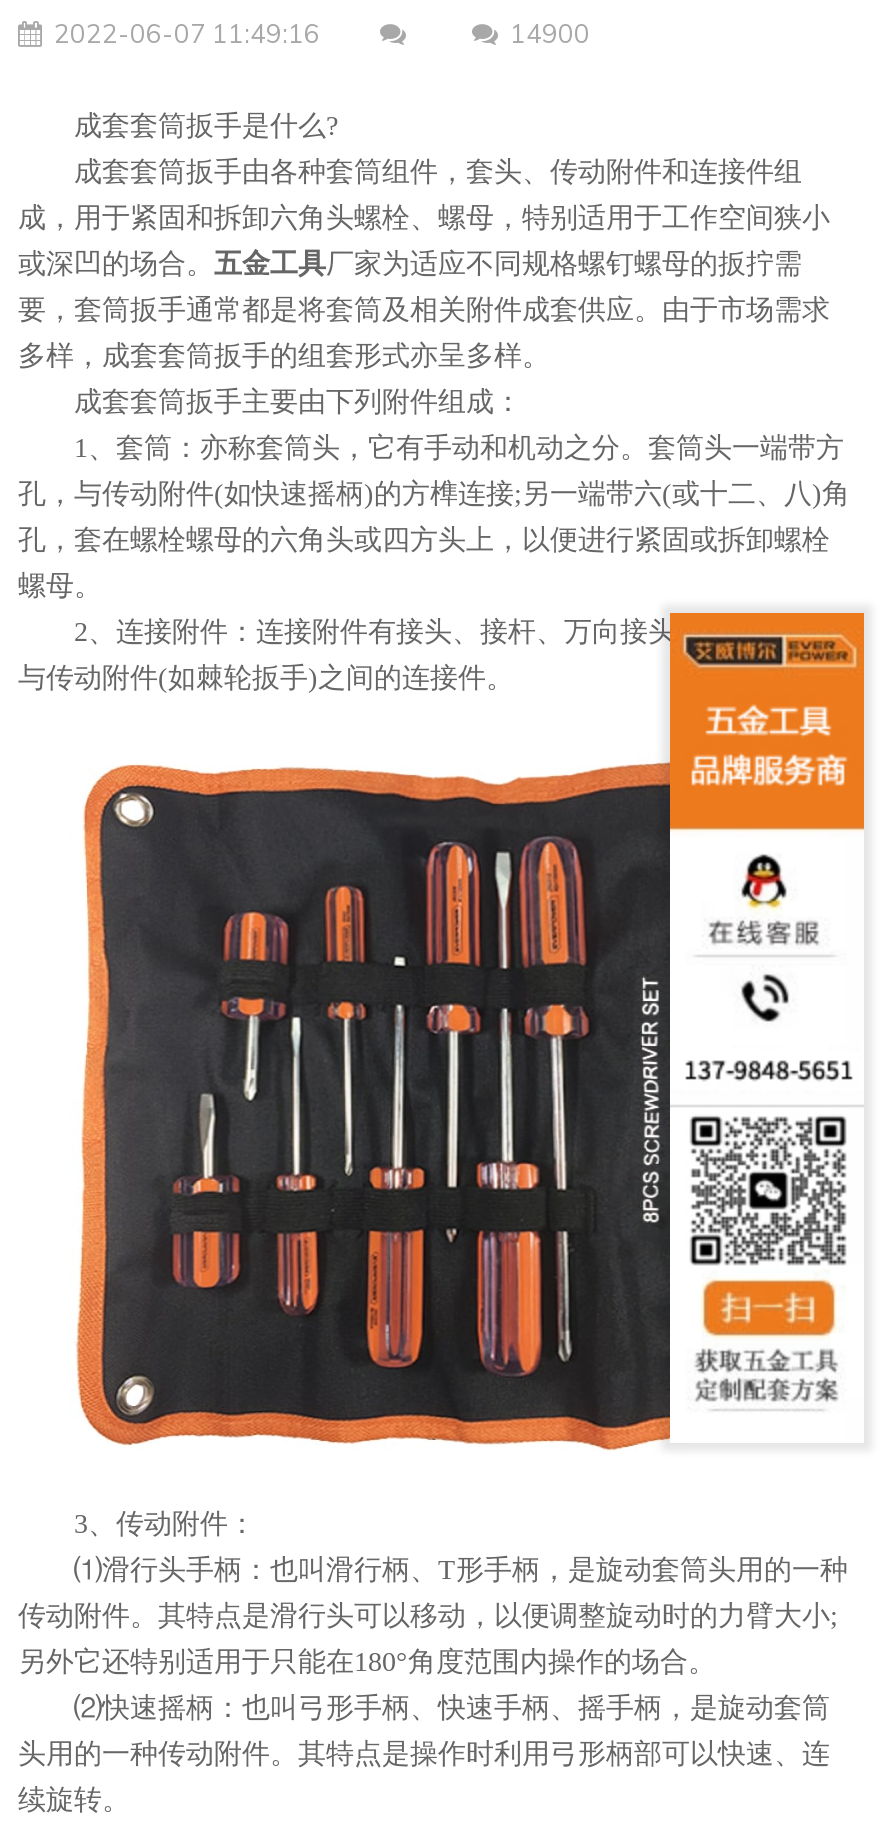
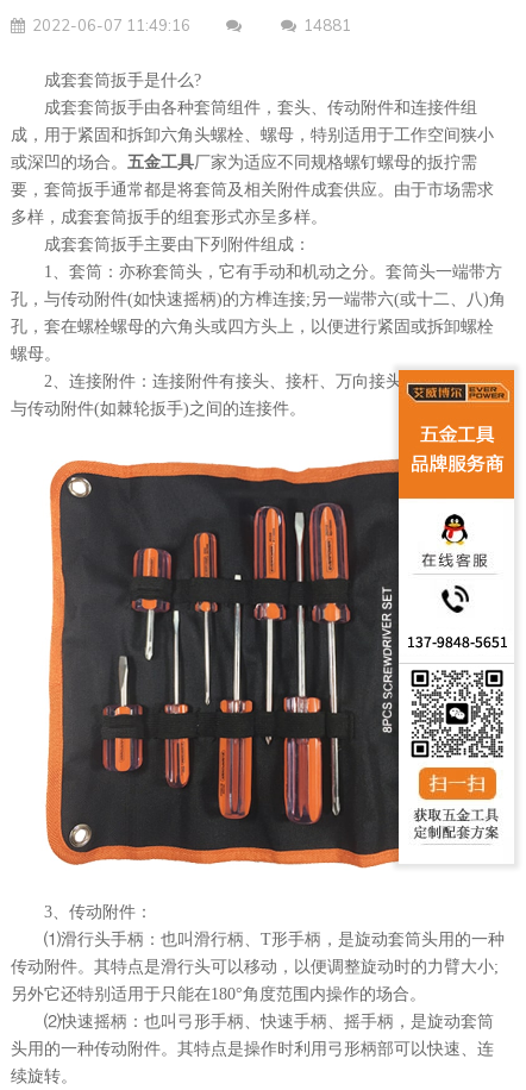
[510,17,590,49] 14900 -> [303,15,351,35] 14881

